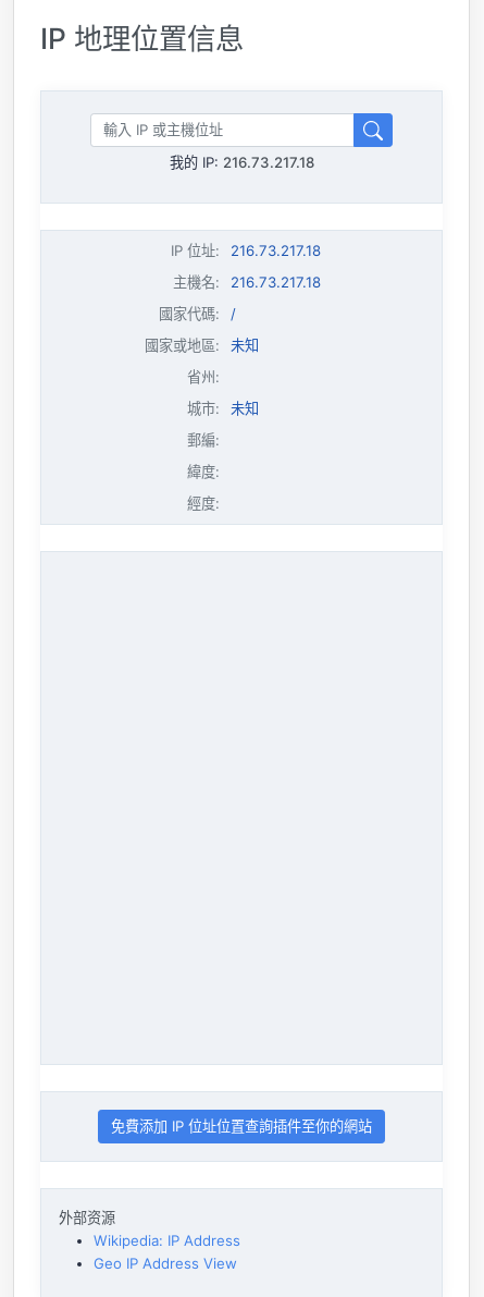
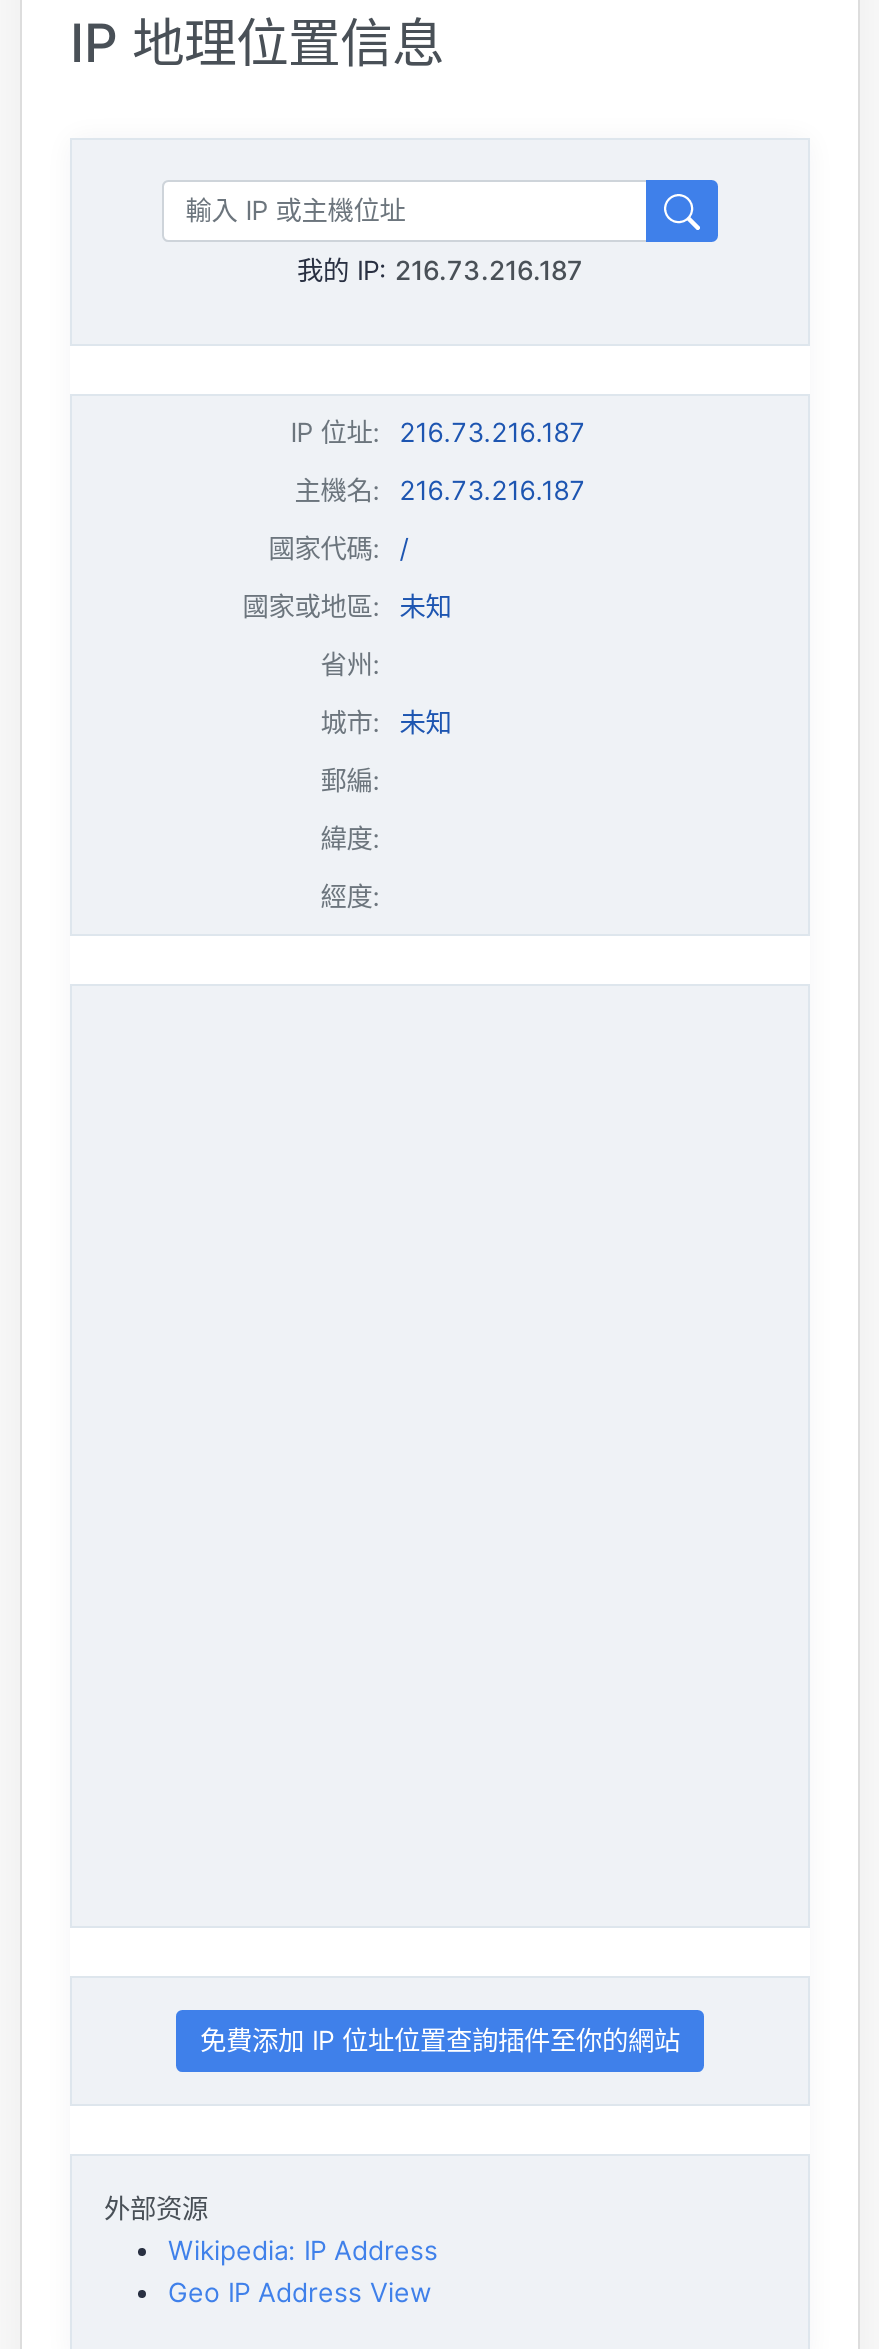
[169,153,314,171] 我的 IP: 216.73.217.18 -> [297,254,583,286] 我的 IP: 216.73.216.187
[171,242,321,259] IP 位址: 216.73.217.18 -> [290,416,586,448] IP 位址: 216.73.216.187
[173,273,321,291] 主機名: 216.73.217.18 -> [294,474,586,506] 主機名: 216.73.216.187

